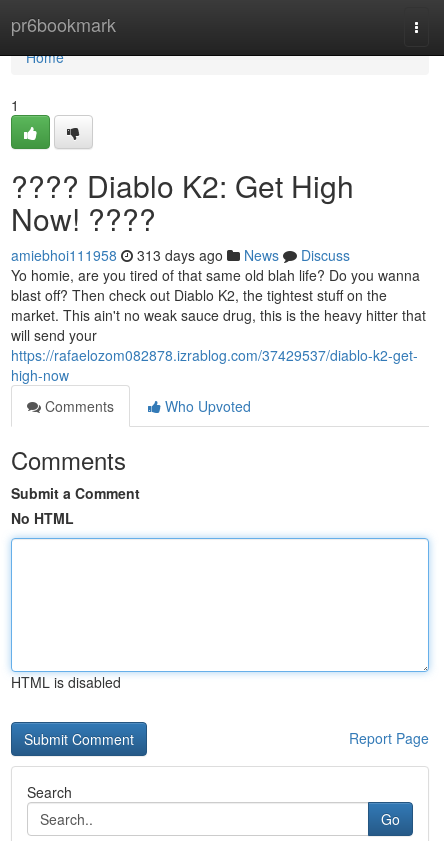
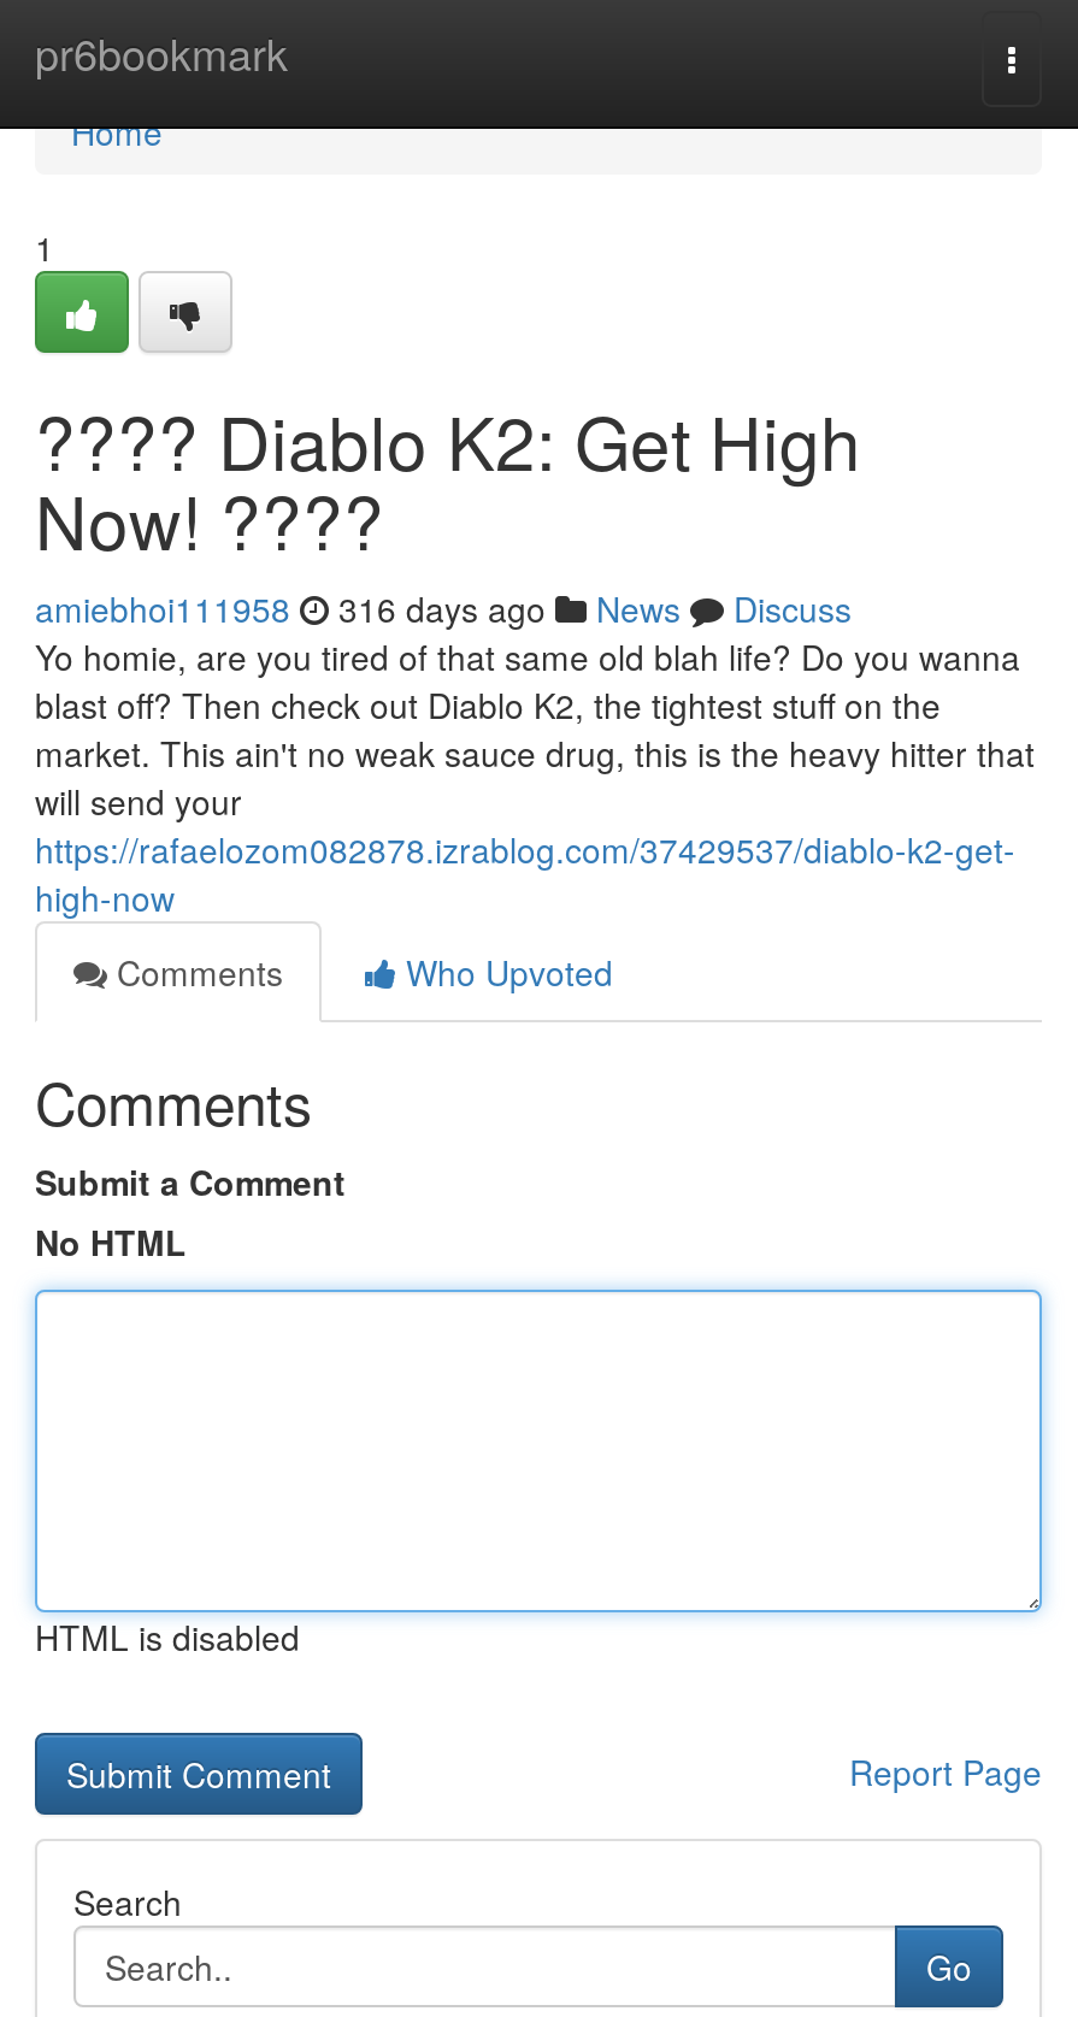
[11,245,350,265] amiebhoi111958 313 days ago News Discuss -> [35,584,852,632] amiebhoi111958 316 days ago News Discuss

